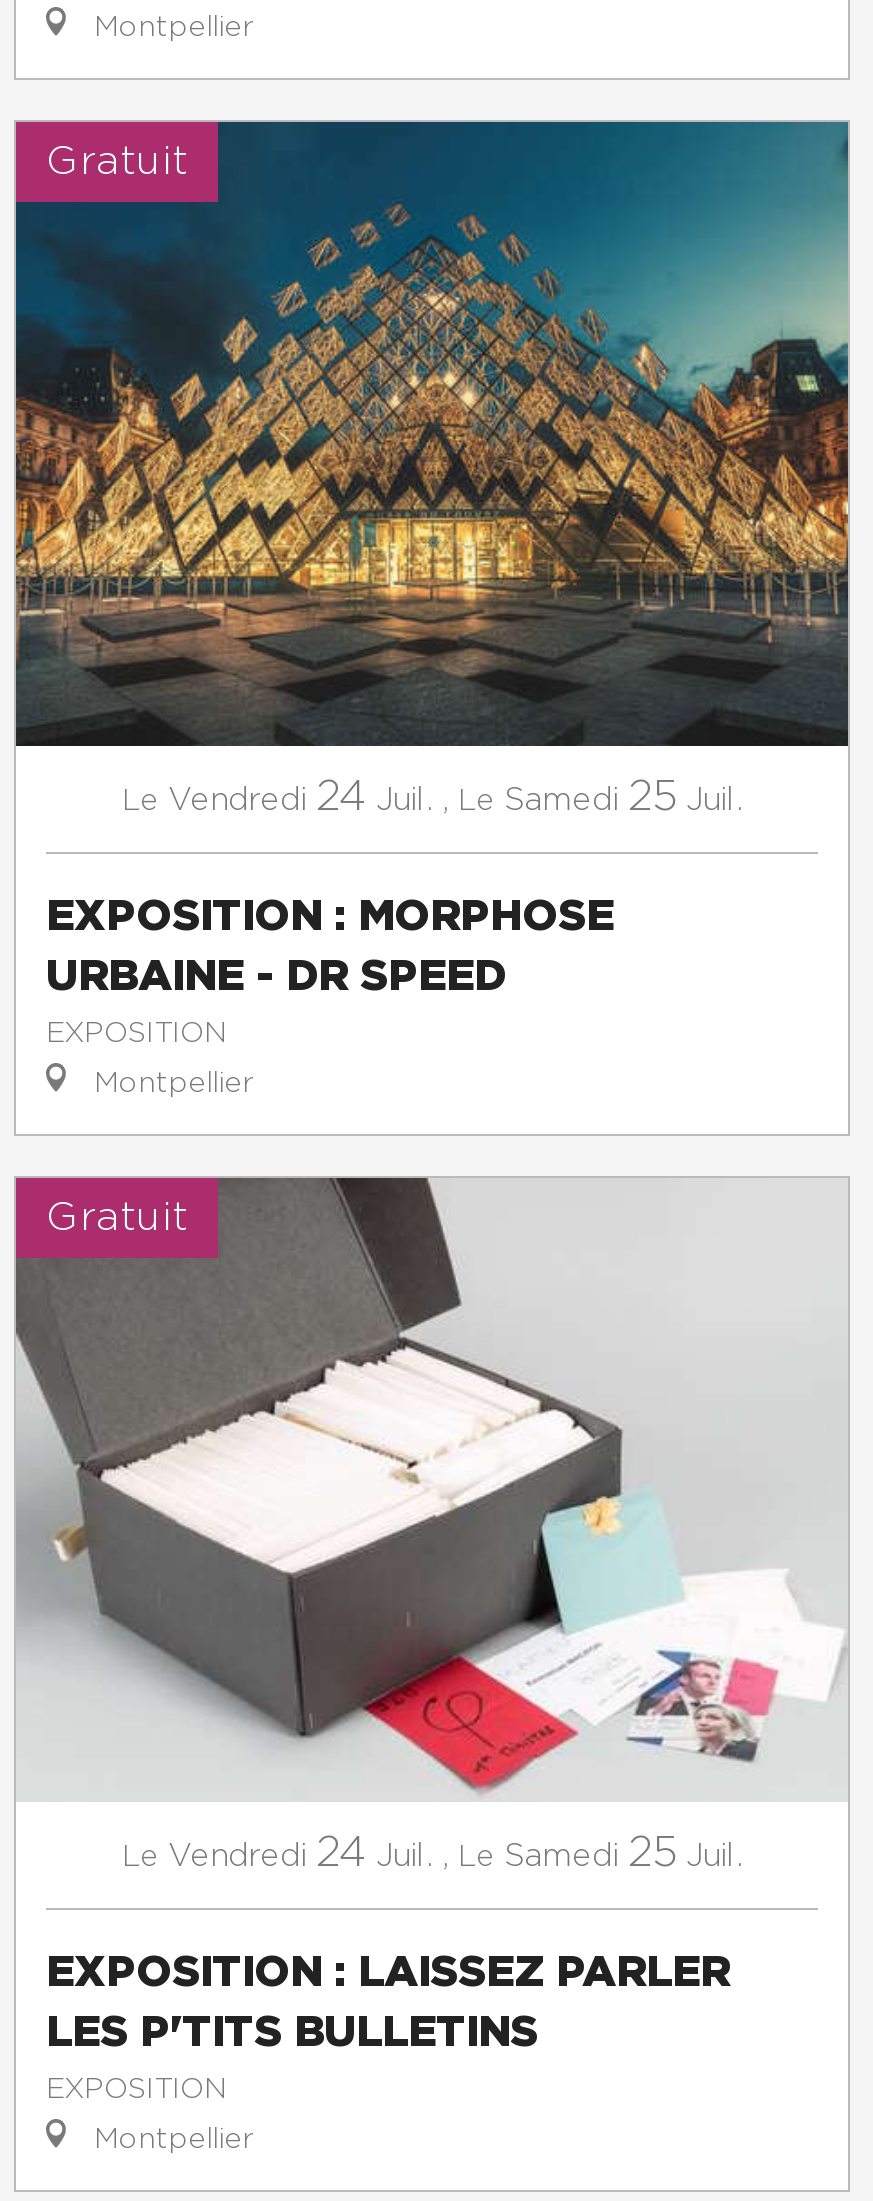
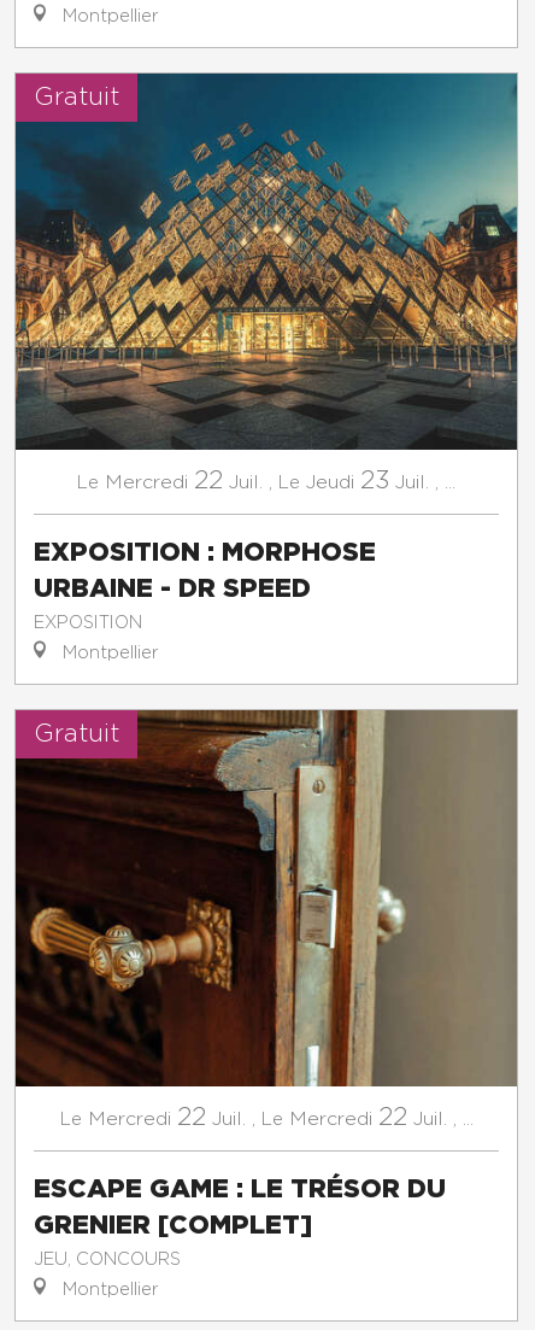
[122,776,742,818] Le Vendredi 24 Juil., Le Samedi 25 Juil. -> [77,468,455,493] Le Mercredi 22 Juil., Le Jeudi 23 Juil.,...
[14,1178,848,1874] [image] | Le Vendredi 24 Juil., Le Samedi 25 Juil. -> [14,709,518,1130] [image] | Le Mercredi 22 Juil., Le Mercredi 22 Juil.,...
[46,1946,730,2104] EXPOSITION : LAISSEZ PARLER | LES P'TITS BULLETINS | EXPOSITION -> [34,1173,446,1269] ESCAPE GAME : LE TRÉSOR DU | GRENIER [COMPLET] | JEU, CONCOURS

